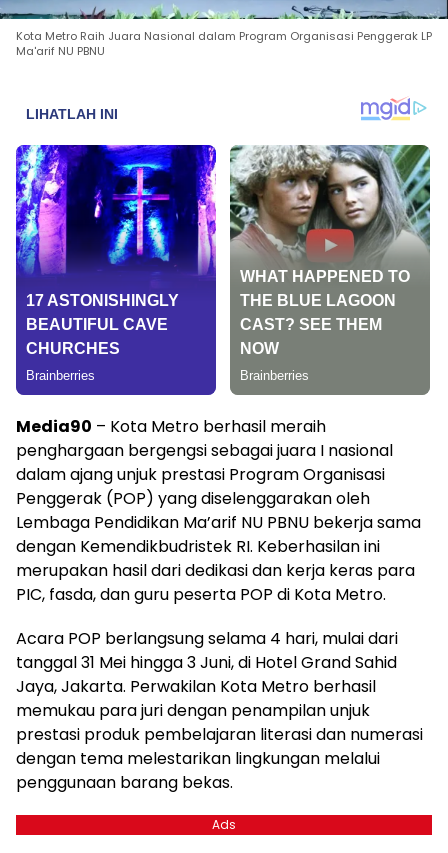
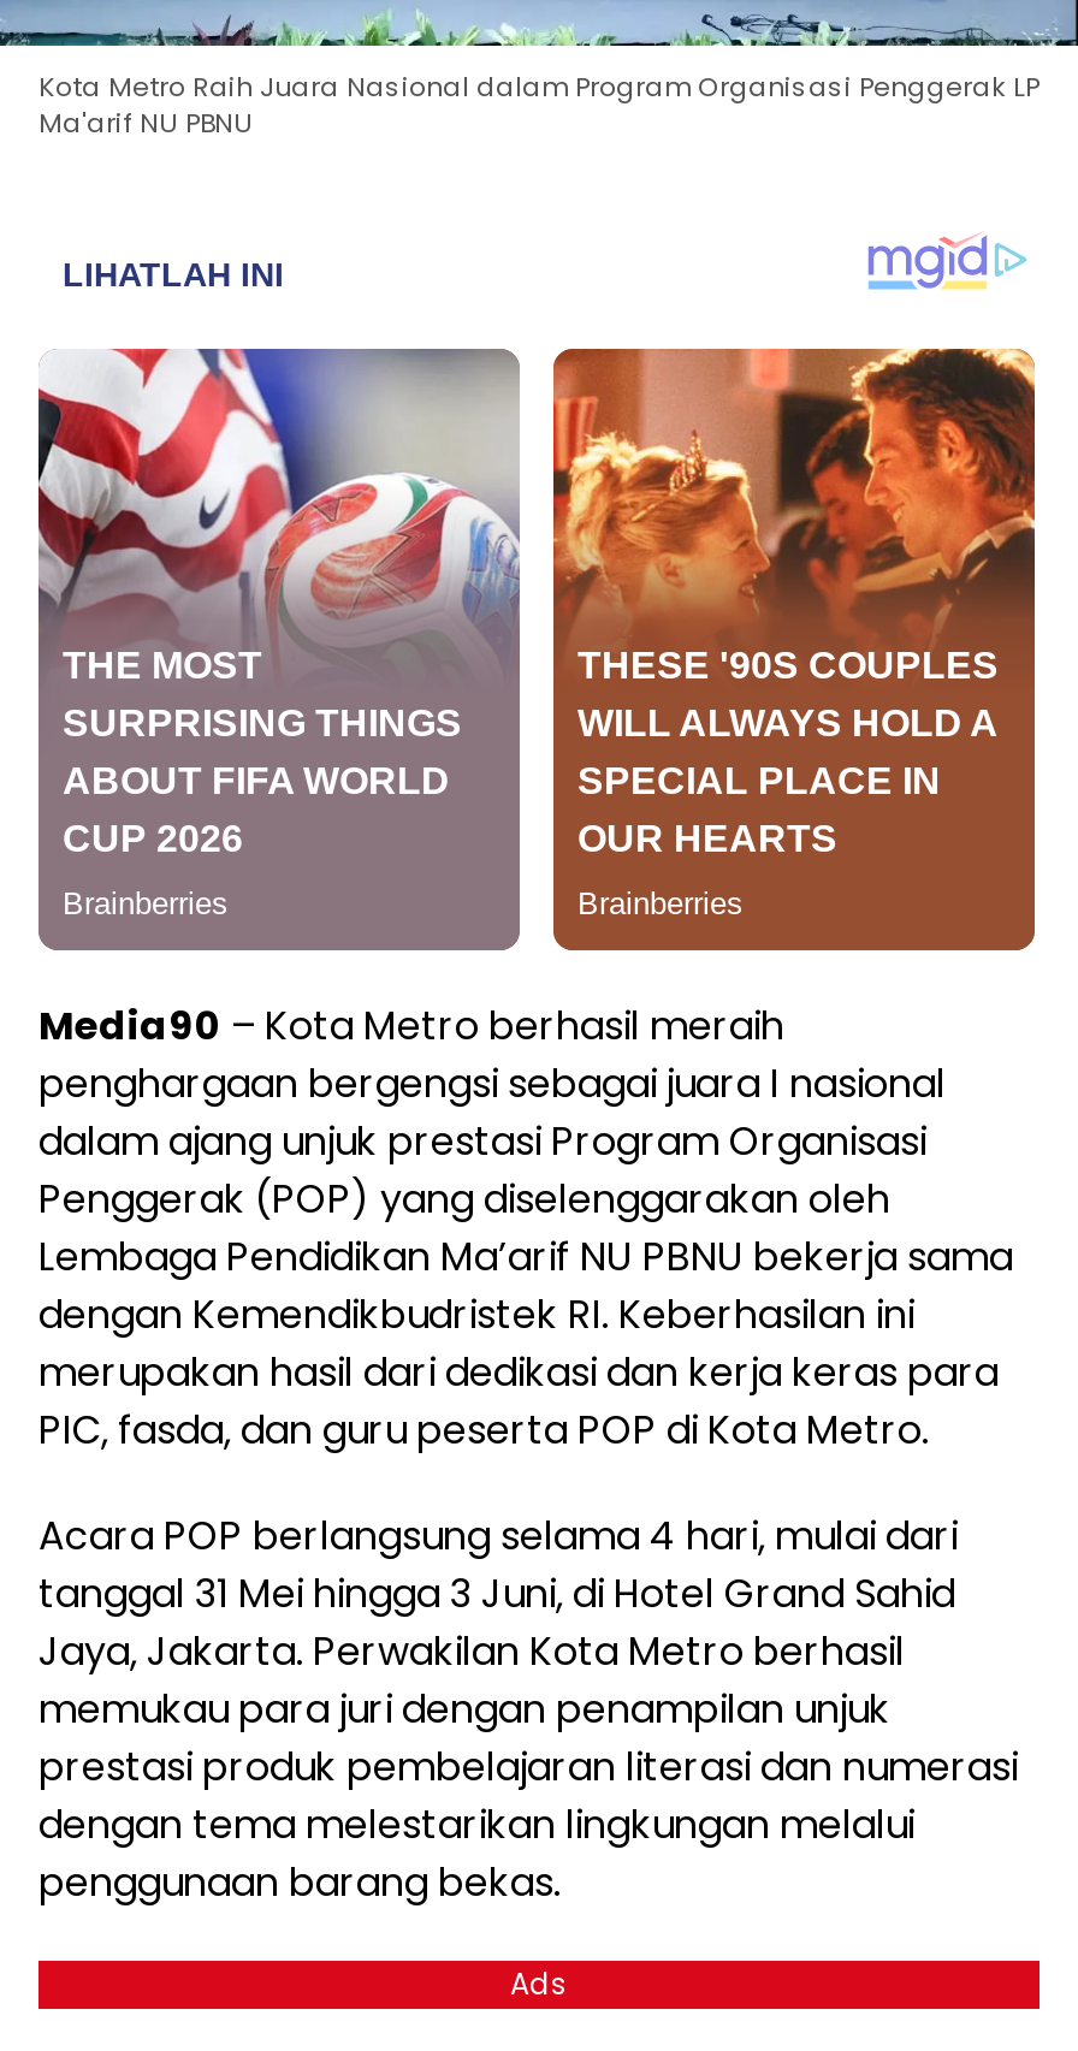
[15,144,217,395] [image] -> [36,346,520,950] [image]
[229,144,431,395] [image] -> [551,346,1037,950] [image]

